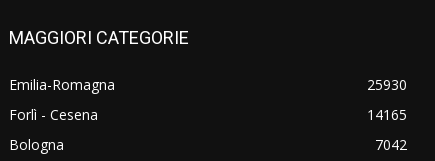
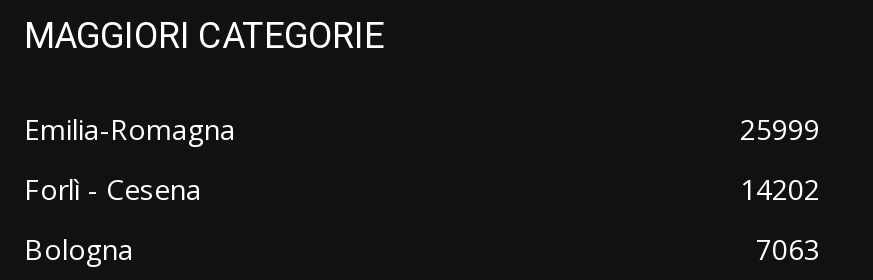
[367,75,407,94] 25930 -> [740,109,820,147] 25999
[367,105,407,124] 14165 -> [740,169,820,207] 14202
[375,135,407,154] 7042 -> [756,229,820,267] 7063

